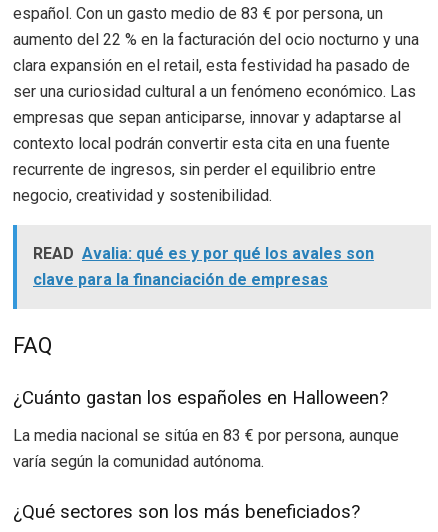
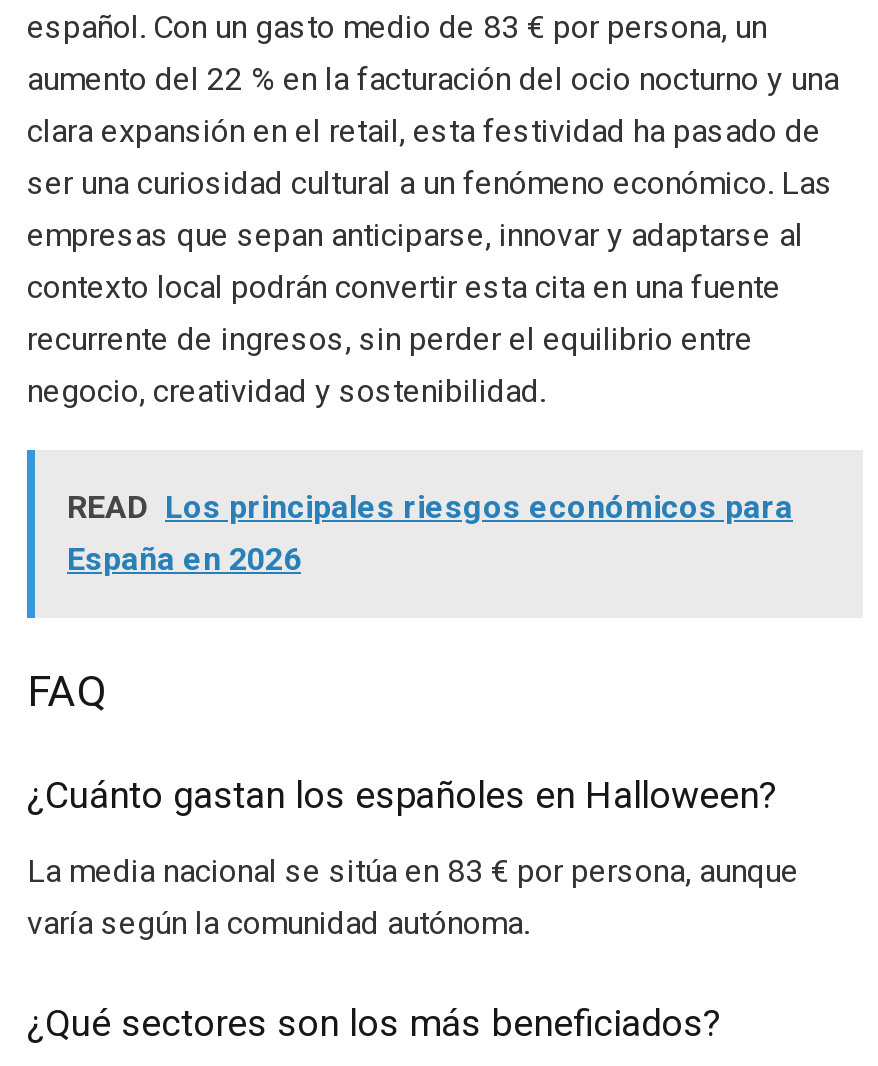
[33,244,374,289] READ Avalia: qué es y por qué los avales son | clave para la financiación de empresas -> [67,489,793,579] READ Los principales riesgos económicos para | España en 2026

